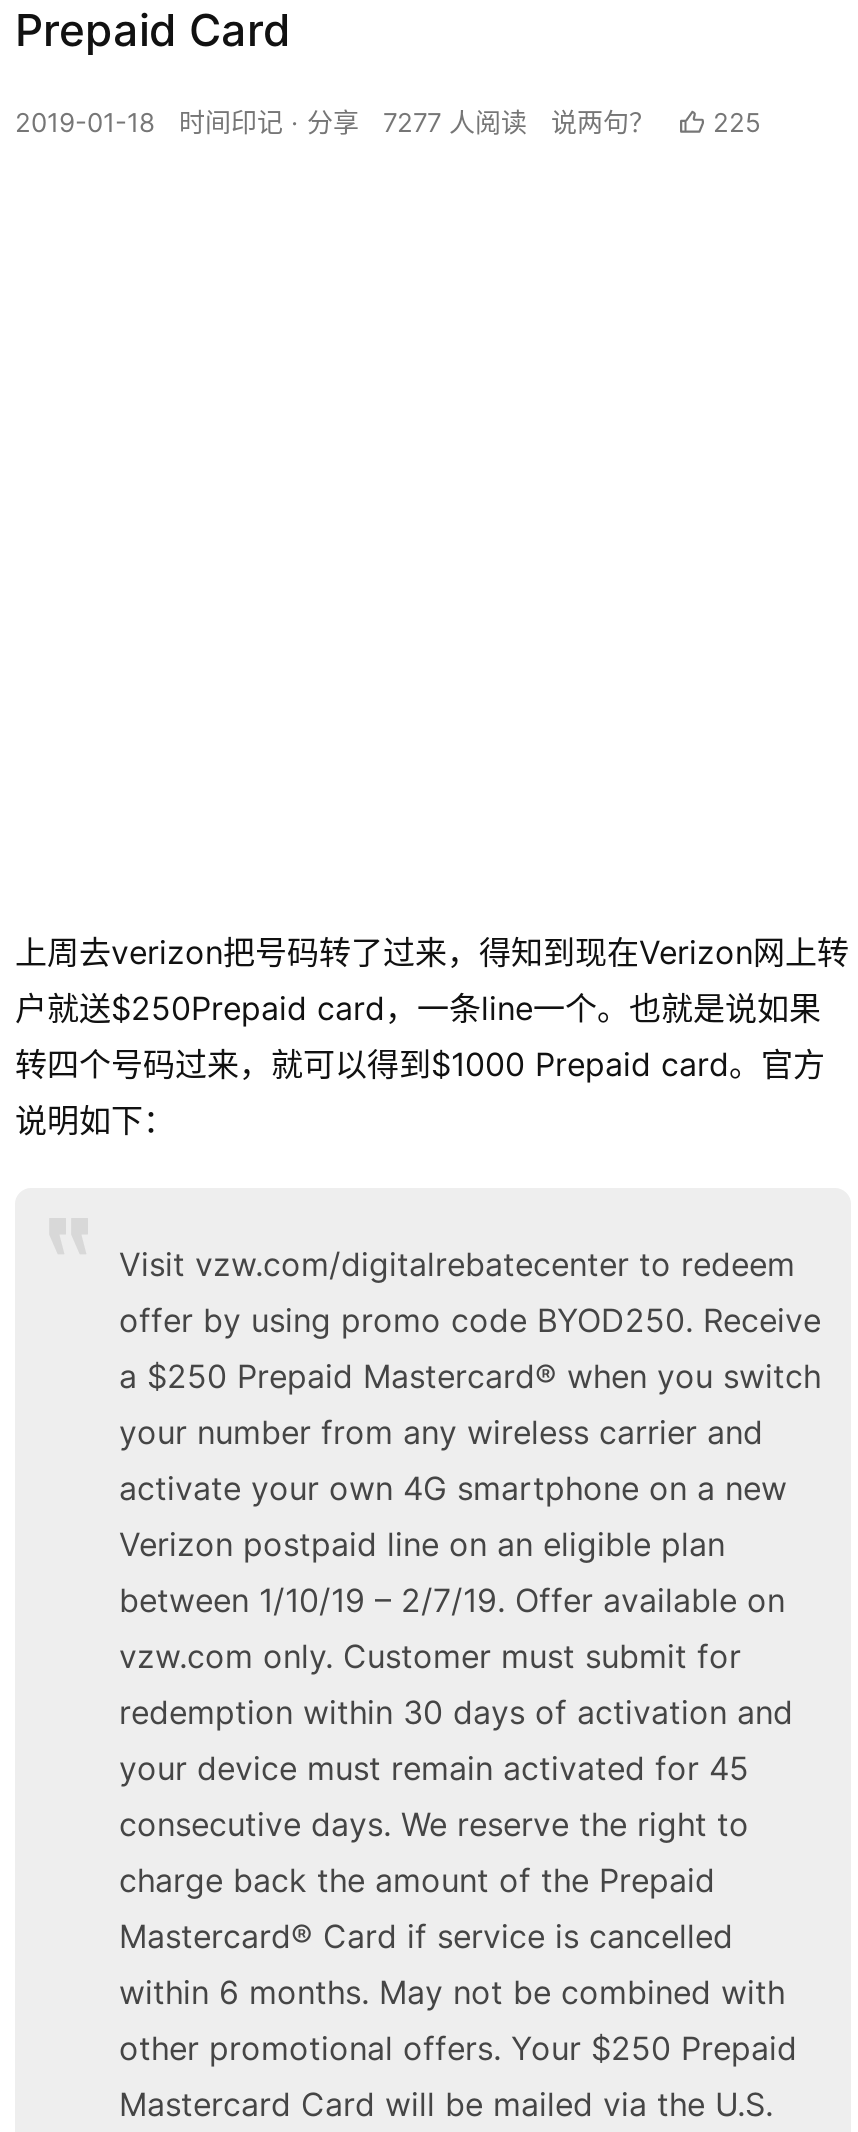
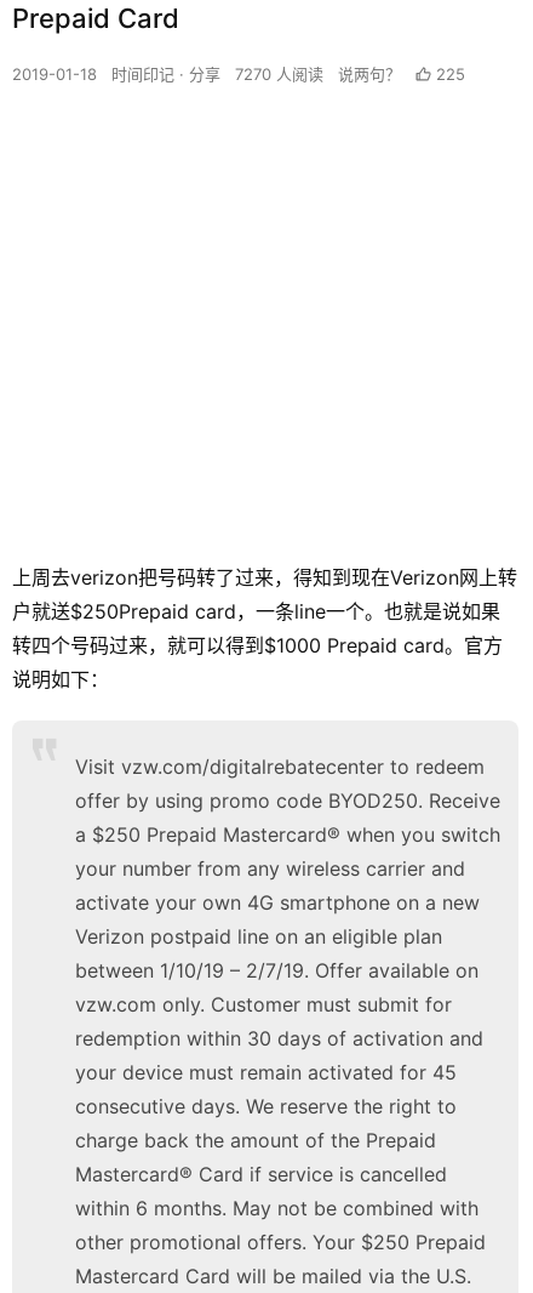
[383,106,663,138] 7277 人阅读 说两句？ -> [235,65,406,84] 7270 人阅读 说两句？

